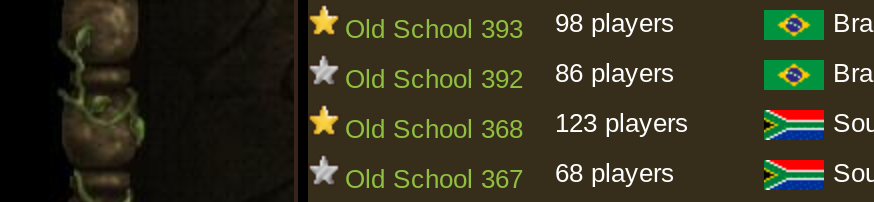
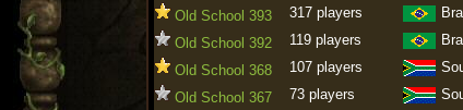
[345,8,675,44] Old School 393 98 players -> [174,4,362,24] Old School 393 317 players
[345,58,675,94] Old School 392 86 players -> [174,32,361,51] Old School 392 119 players
[345,108,689,144] Old School 368 123 players -> [174,59,362,78] Old School 368 107 players
[345,158,675,194] Old School 367 68 players -> [174,86,354,106] Old School 367 73 players

